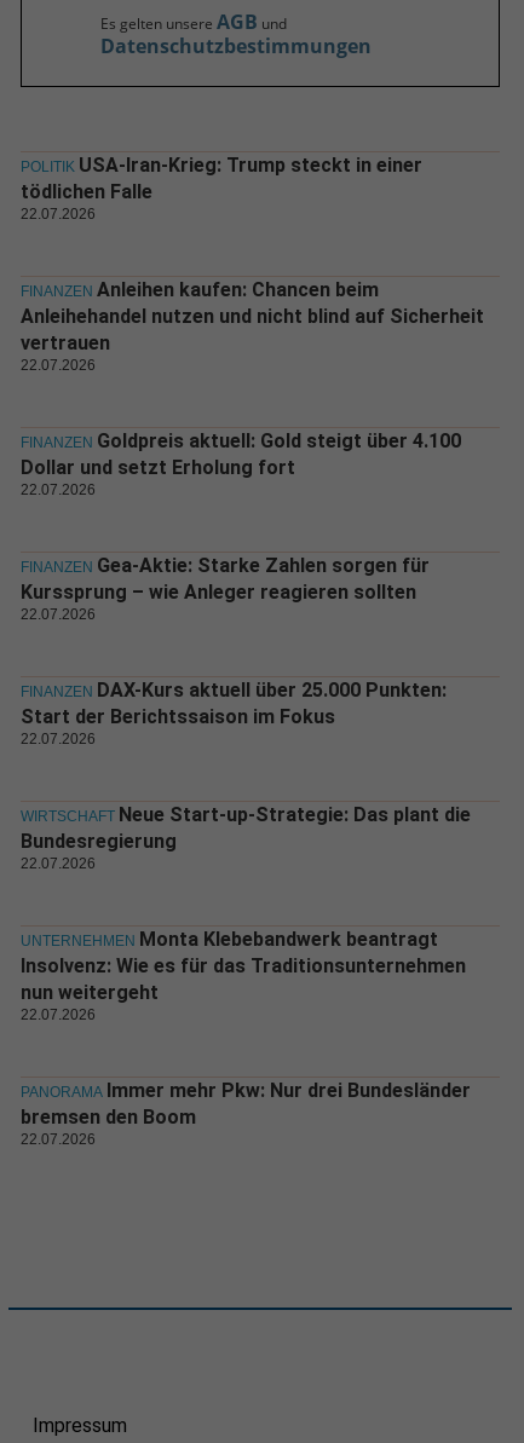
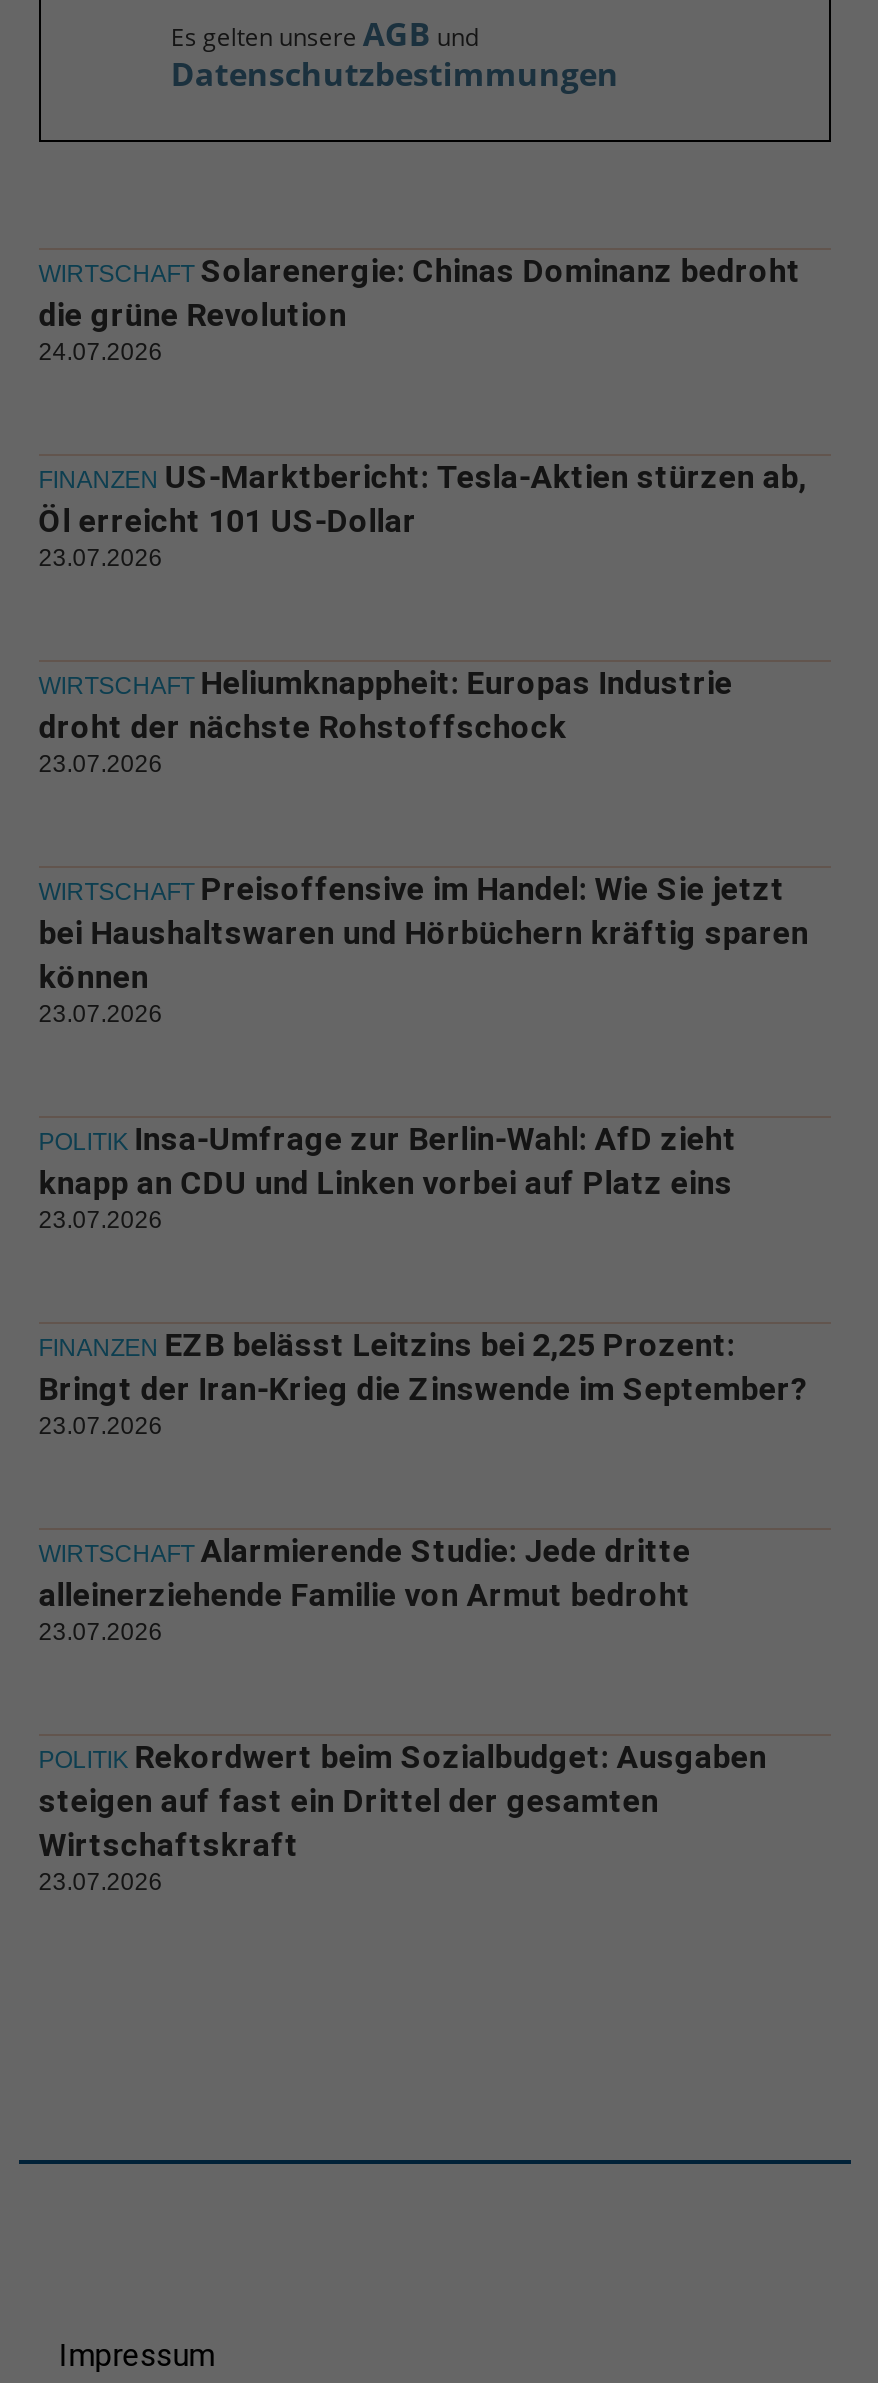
[20,154,422,223] POLITIK USA-Iran-Krieg: Trump steckt in einer | tödlichen Falle | 22.07.2026 -> [38,252,800,366] WIRTSCHAFT Solarenergie: Chinas Dominanz bedroht | die grüne Revolution | 24.07.2026
[20,278,484,374] FINANZEN Anleihen kaufen: Chancen beim | Anleihehandel nutzen und nicht blind auf Sicherheit | vertrauen | 22.07.2026 -> [38,458,806,572] FINANZEN US-Marktbericht: Tesla-Aktien stürzen ab, | Öl erreicht 101 US-Dollar | 23.07.2026
[20,430,461,499] FINANZEN Goldpreis aktuell: Gold steigt über 4.100 | Dollar und setzt Erholung fort | 22.07.2026 -> [38,664,732,778] WIRTSCHAFT Heliumknappheit: Europas Industrie | droht der nächste Rohstoffschock | 23.07.2026
[20,554,429,623] FINANZEN Gea-Aktie: Starke Zahlen sorgen für | Kurssprung – wie Anleger reagieren sollten | 22.07.2026 -> [38,870,808,1028] WIRTSCHAFT Preisoffensive im Handel: Wie Sie jetzt | bei Haushaltswaren und Hörbüchern kräftig sparen | können | 23.07.2026
[20,679,446,748] FINANZEN DAX-Kurs aktuell über 25.000 Punkten: | Start der Berichtssaison im Fokus | 22.07.2026 -> [38,1120,736,1234] POLITIK Insa-Umfrage zur Berlin-Wahl: AfD zieht | knapp an CDU und Linken vorbei auf Platz eins | 23.07.2026
[20,803,470,872] WIRTSCHAFT Neue Start-up-Strategie: Das plant die | Bundesregierung | 22.07.2026 -> [38,1326,808,1440] FINANZEN EZB belässt Leitzins bei 2,25 Prozent: | Bringt der Iran-Krieg die Zinswende im September? | 23.07.2026
[20,928,466,1024] UNTERNEHMEN Monta Klebebandwerk beantragt | Insolvenz: Wie es für das Traditionsunternehmen | nun weitergeht | 22.07.2026 -> [38,1532,690,1646] WIRTSCHAFT Alarmierende Studie: Jede dritte | alleinerziehende Familie von Armut bedroht | 23.07.2026
[20,1079,470,1148] PANORAMA Immer mehr Pkw: Nur drei Bundesländer | bremsen den Boom | 22.07.2026 -> [38,1738,766,1896] POLITIK Rekordwert beim Sozialbudget: Ausgaben | steigen auf fast ein Drittel der gesamten | Wirtschaftskraft | 23.07.2026

